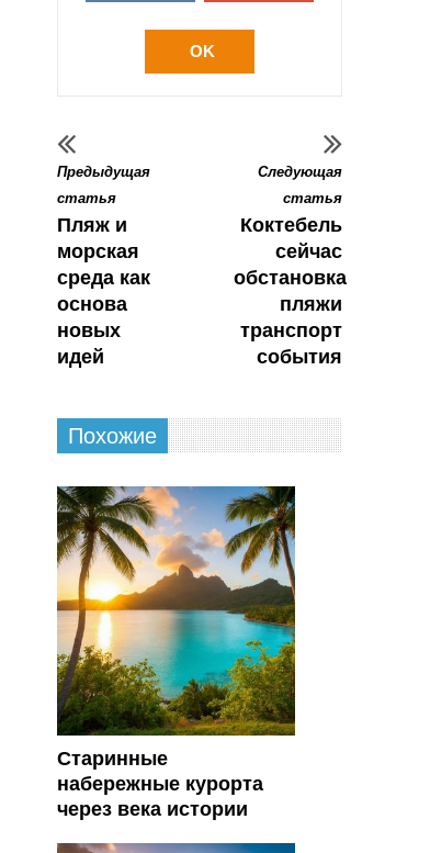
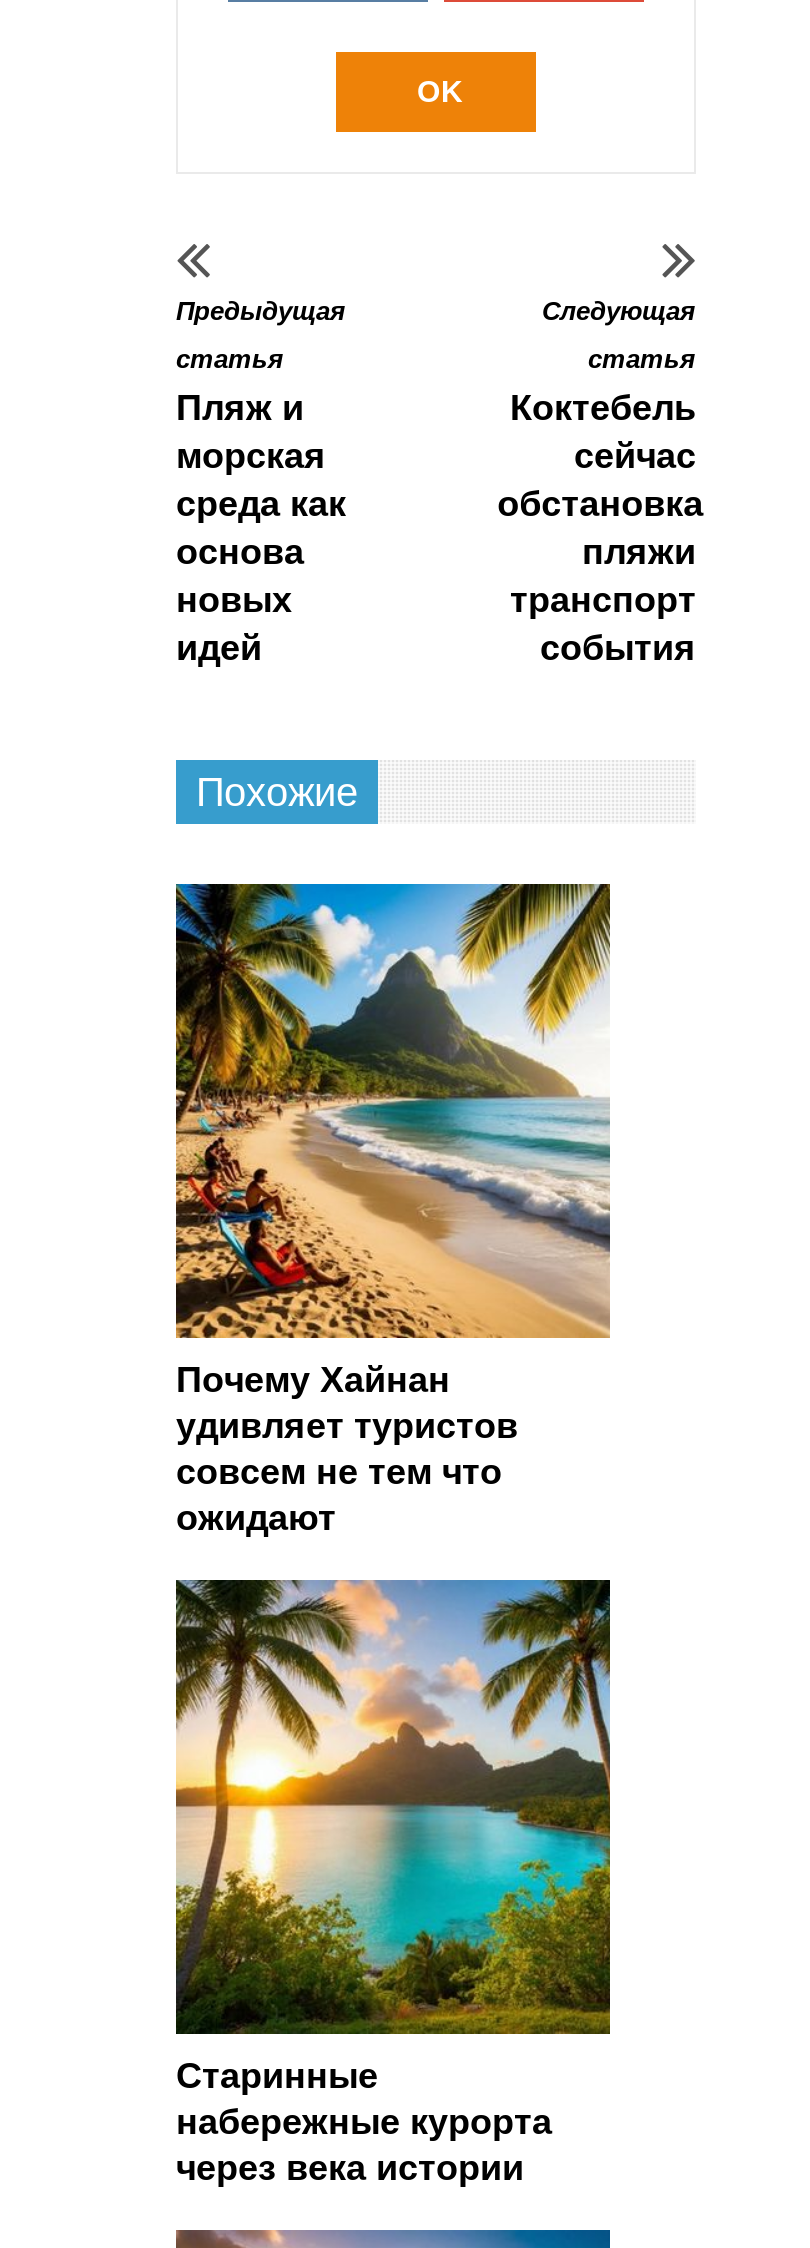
none -> [174,882,612,1538] [image] | Почему Хайнан | удивляет туристов | совсем не тем что | ожидают

